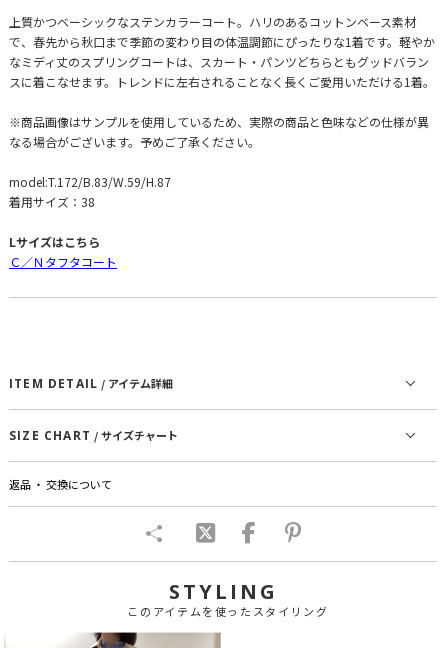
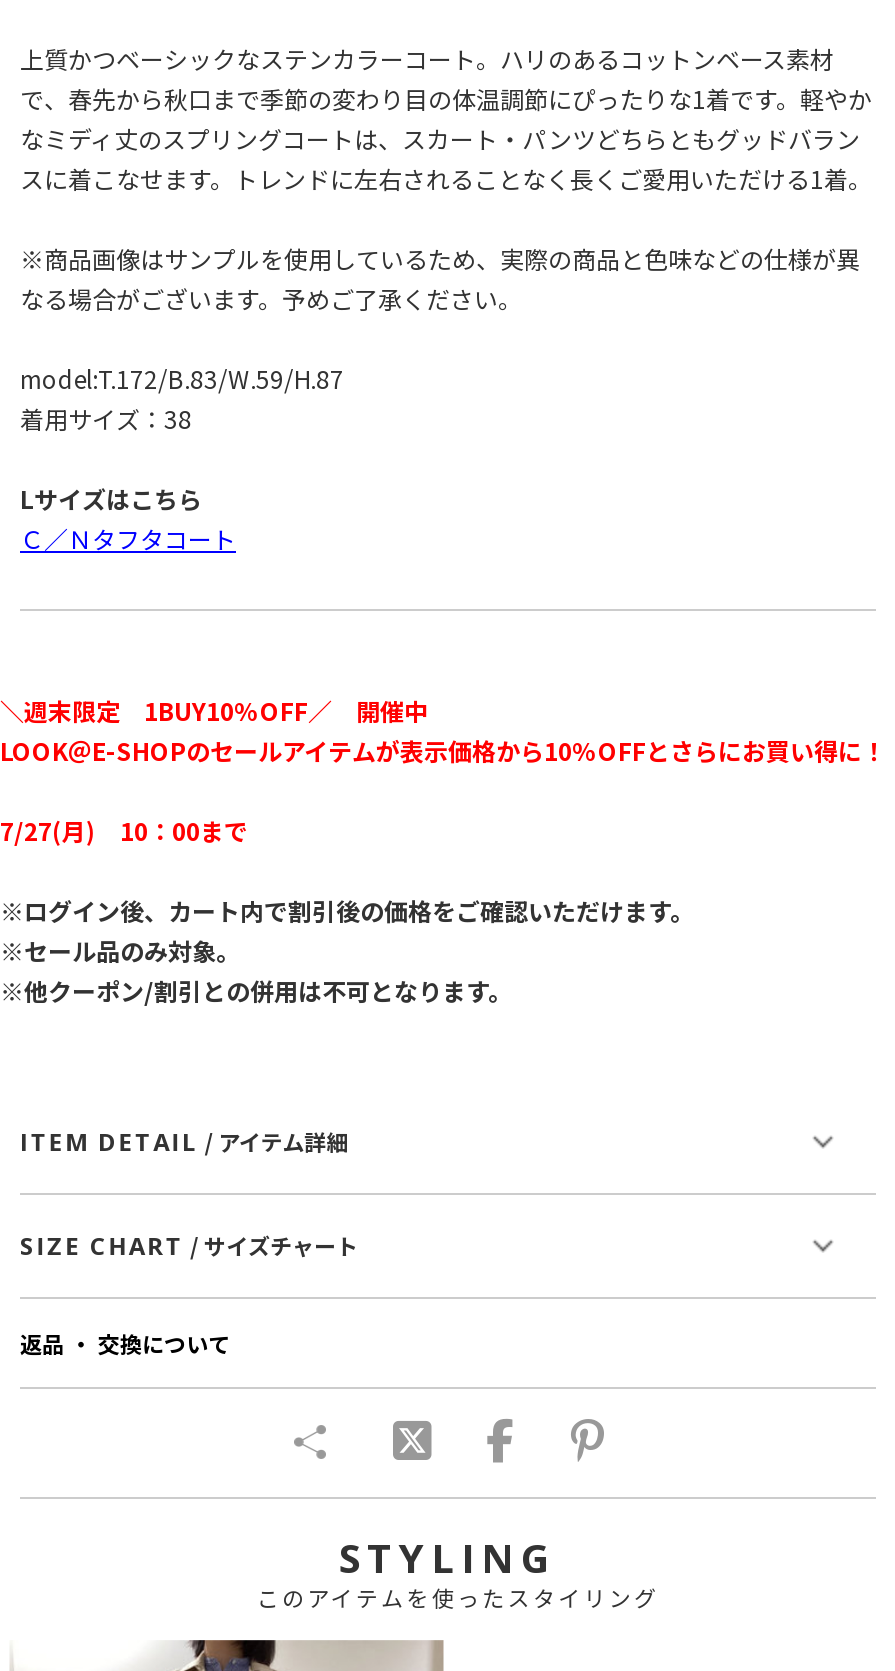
none -> [0,694,886,1008] ＼週末限定 1BUY10%OFF／ 開催中 | LOOK＠E-SHOPのセールアイテムが表示価格から10%OFFとさらにお買い得に！ | 7/27(月) 10：00まで | ※ログイン後、カート内で割引後の価格をご確認いただけます。 | ※セール品のみ対象。 | ※他クーポン/割引との併用は不可となります。

